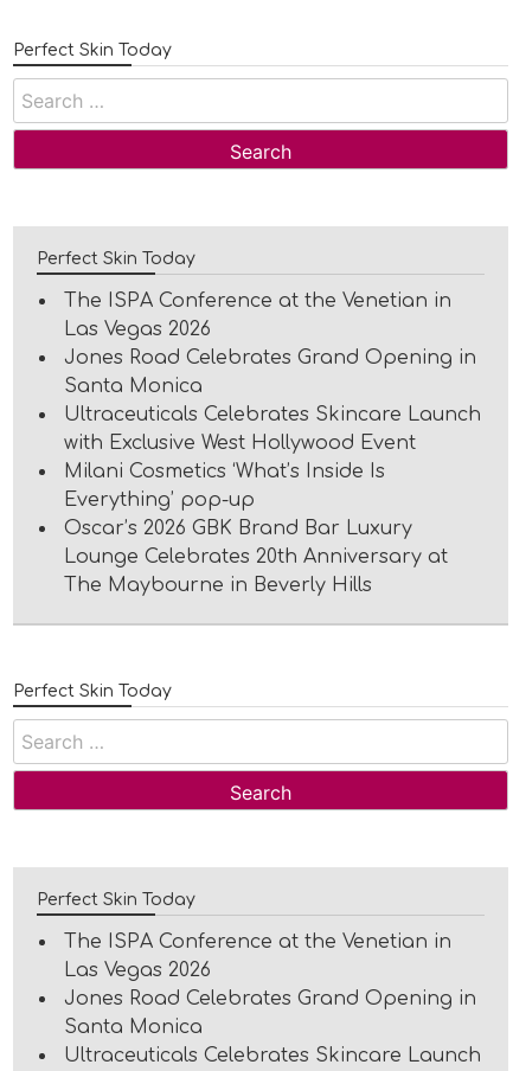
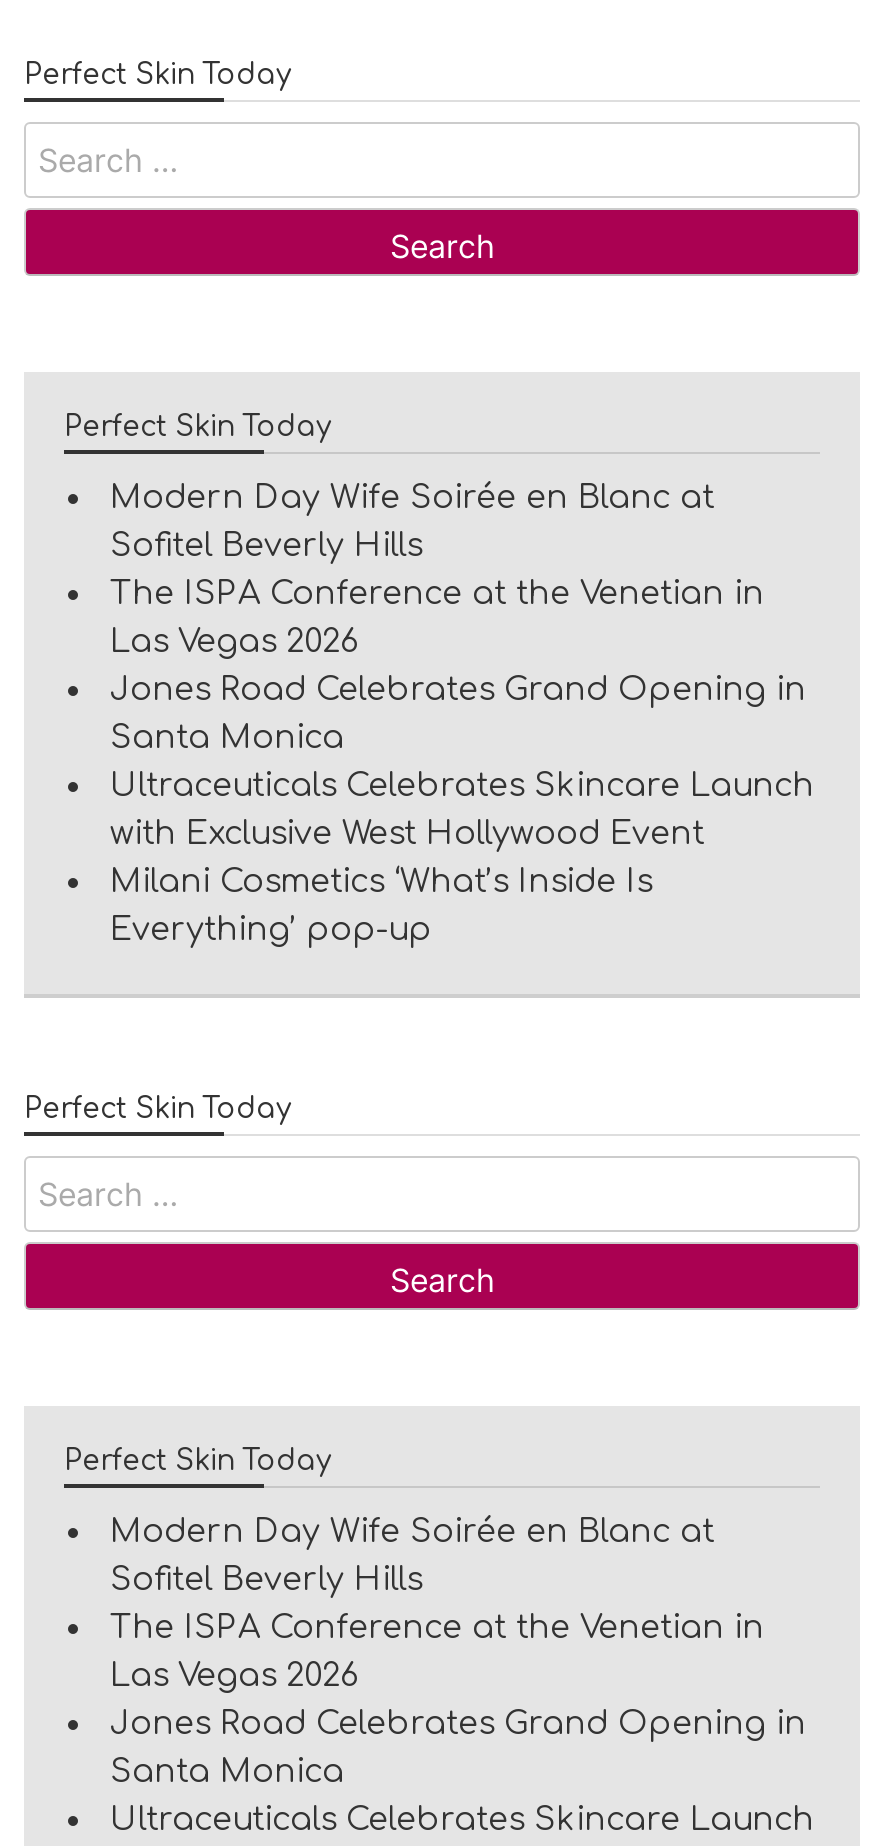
none -> [110,480,714,564] Modern Day Wife Soirée en Blanc at | Sofitel Beverly Hills
moved [64,290,481,511] -> [110,576,814,948]: The ISPA Conference at the Venetian in | Las Vegas 2026 | Jones Road Celebrates Grand Opening in | Santa Monica | Ultraceuticals Celebrates Skincare Launch | with Exclusive West Hollywood Event | Milani Cosmetics ‘What’s Inside Is | Everything’ pop-up
[64,518,448,596] Oscar’s 2026 GBK Brand Bar Luxury | Lounge Celebrates 20th Anniversary at | The Maybourne in Beverly Hills -> none
moved [12,682,195,909] -> [22,1094,332,1476]: Perfect Skin Today | Search | Perfect Skin Today
none -> [110,1514,714,1598] Modern Day Wife Soirée en Blanc at | Sofitel Beverly Hills

